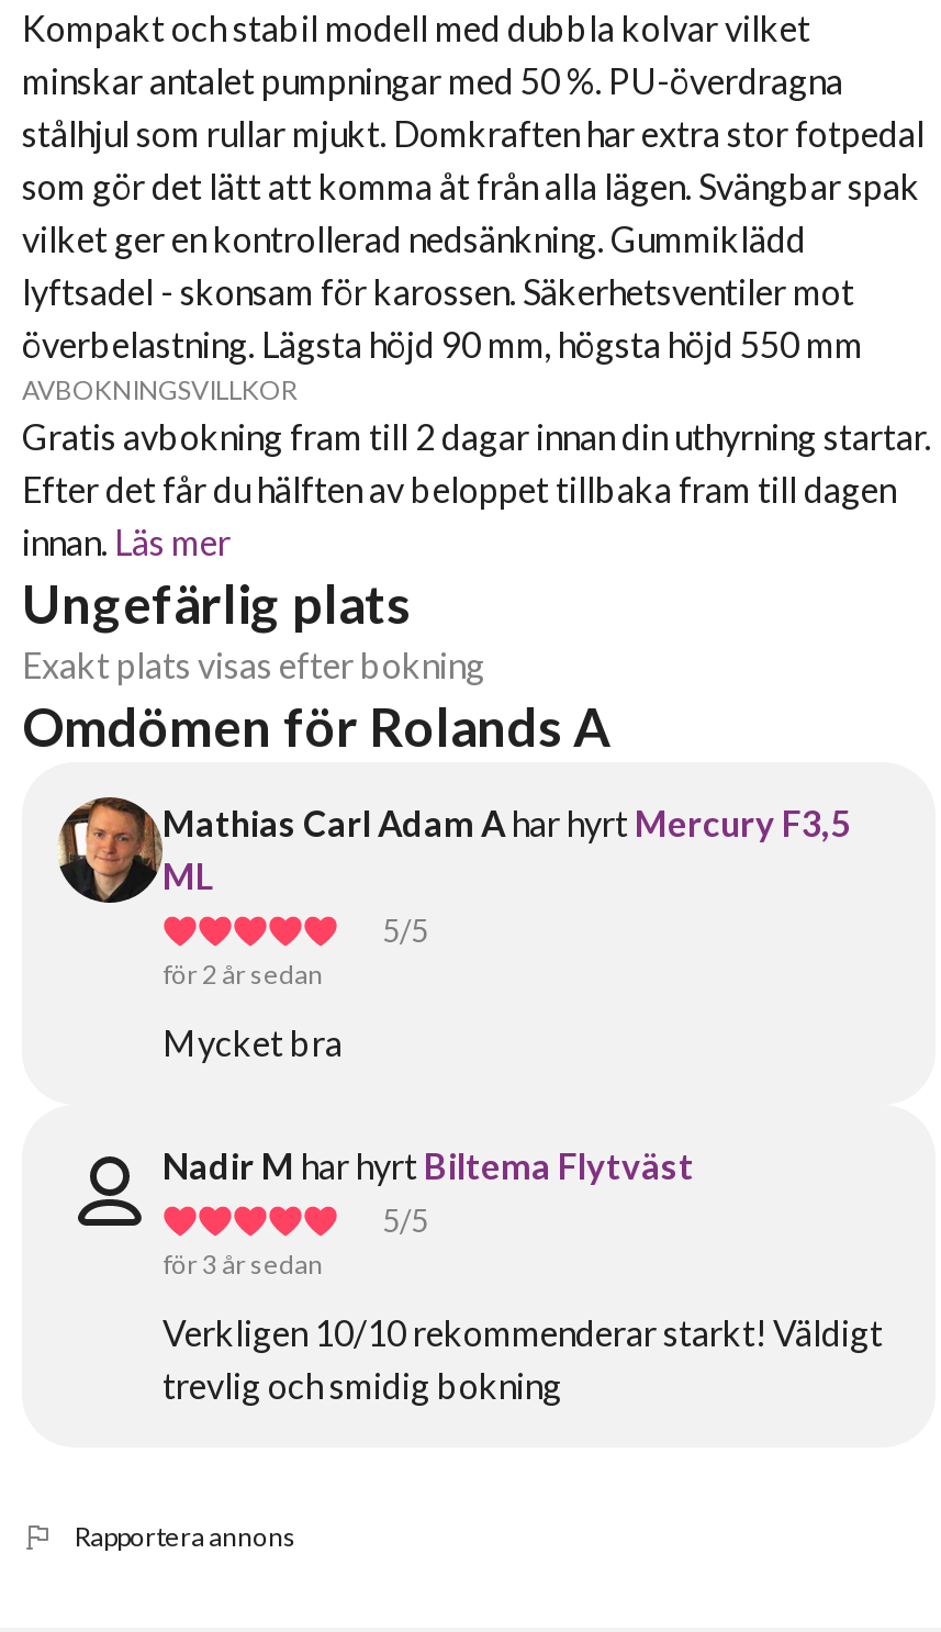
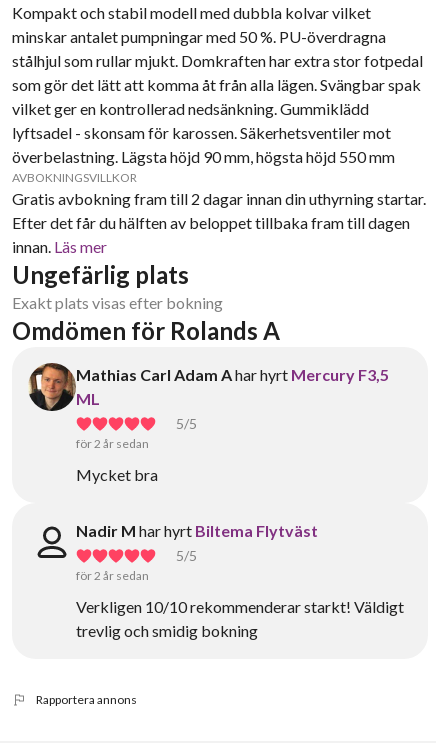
[163,1248,323,1281] för 3 år sedan -> [76,568,149,583] för 2 år sedan

